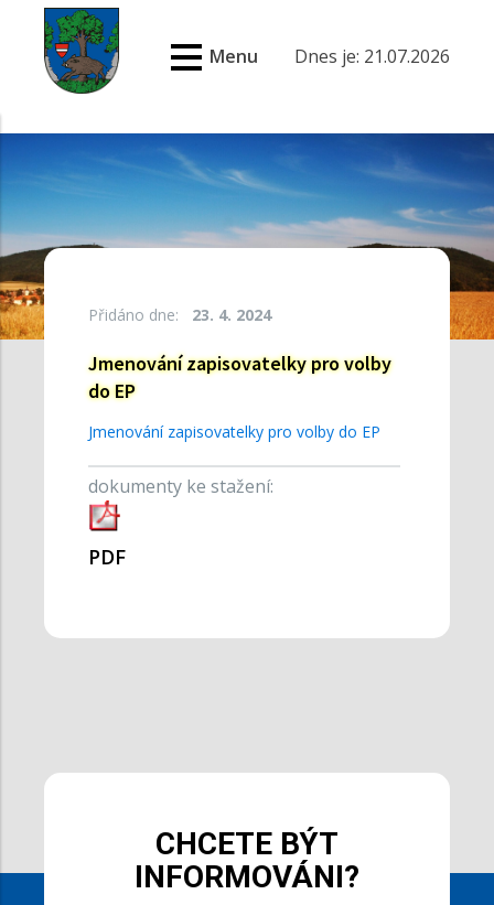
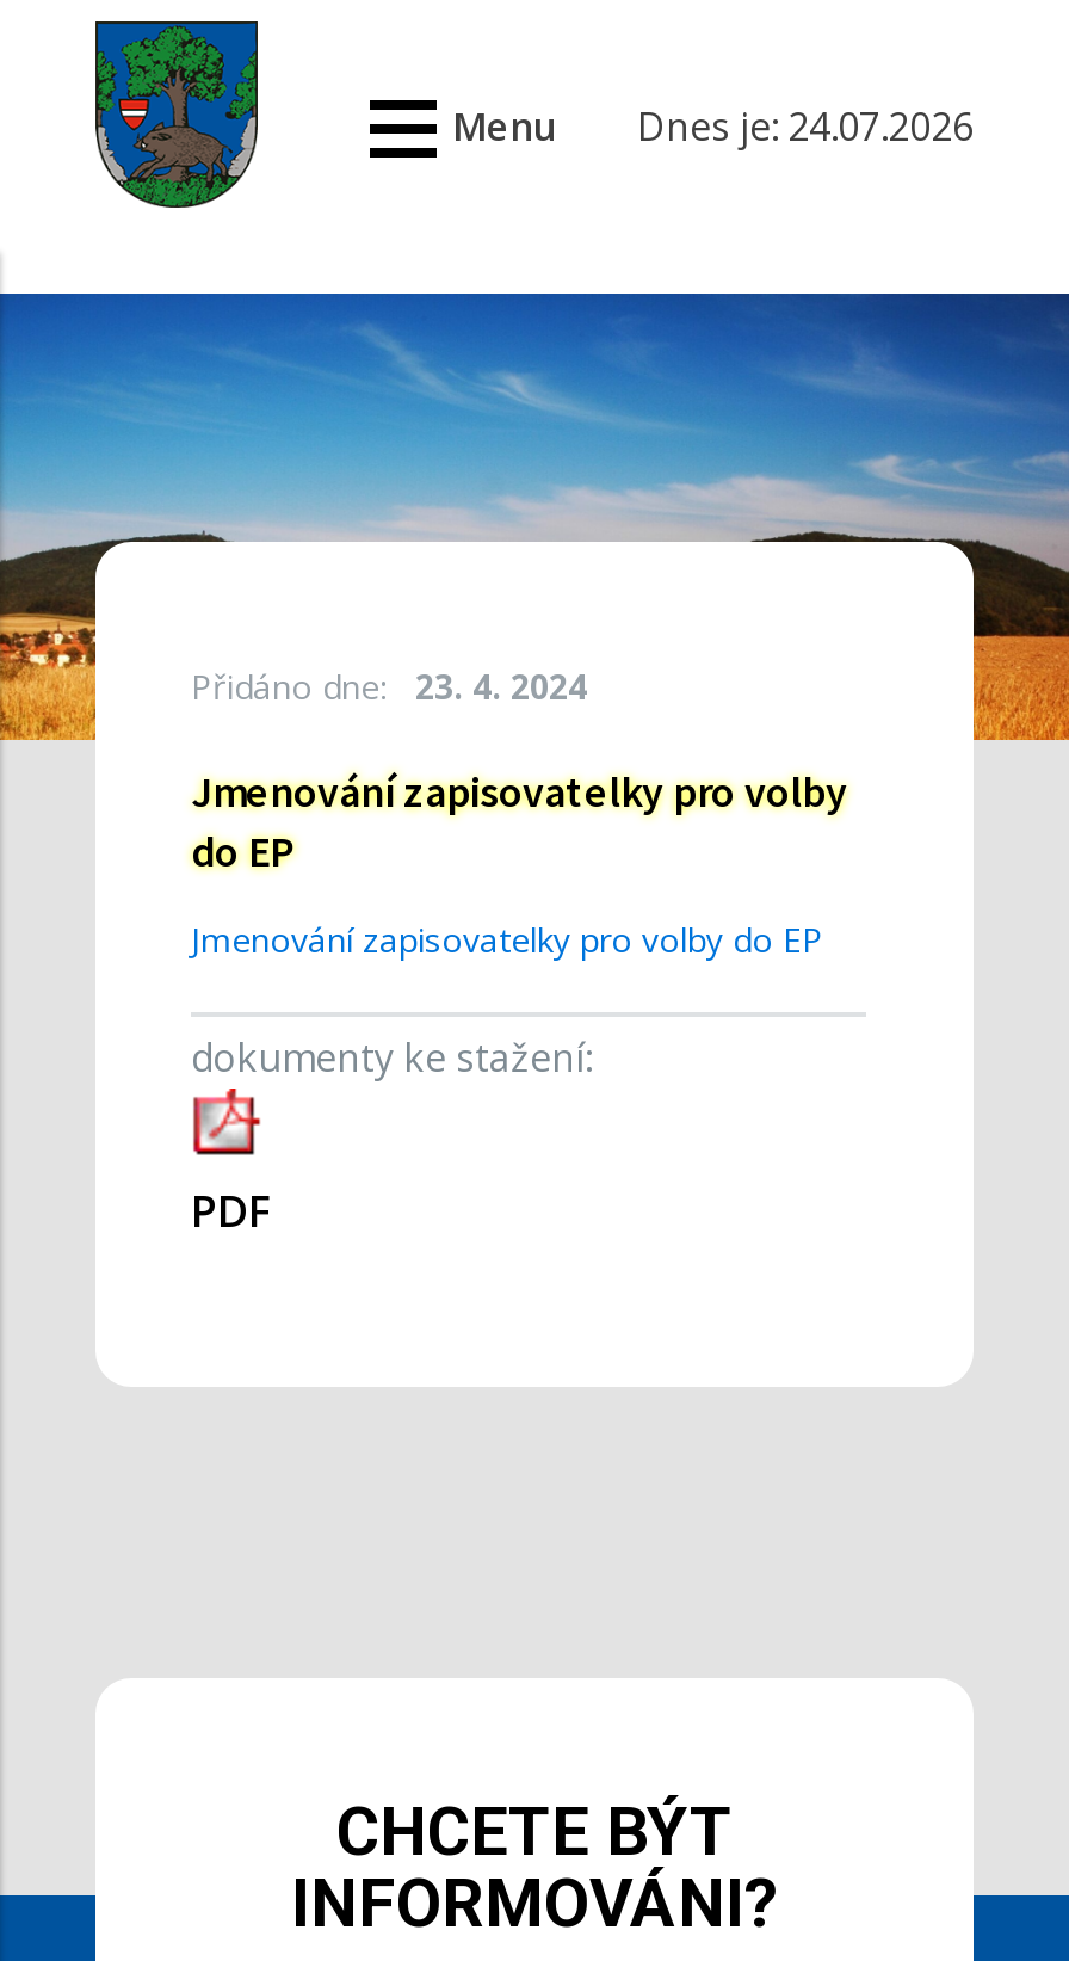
[209,44,450,69] Menu Dnes je: 21.07.2026 -> [452,101,974,153] Menu Dnes je: 24.07.2026

